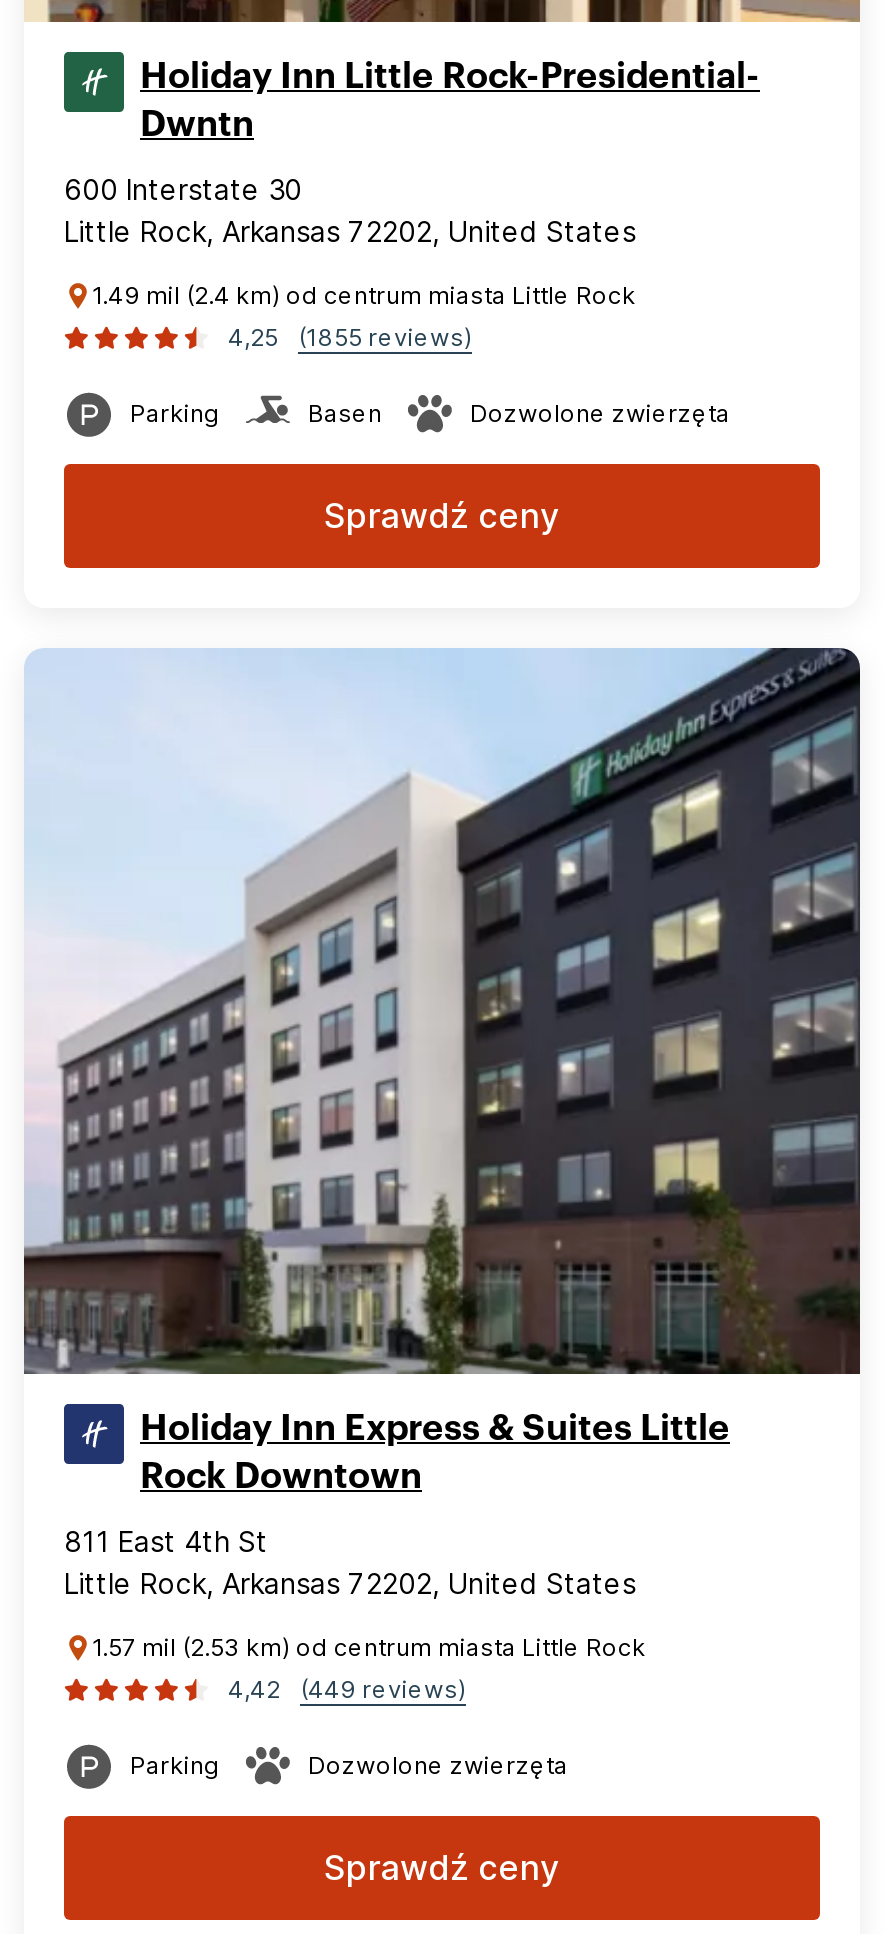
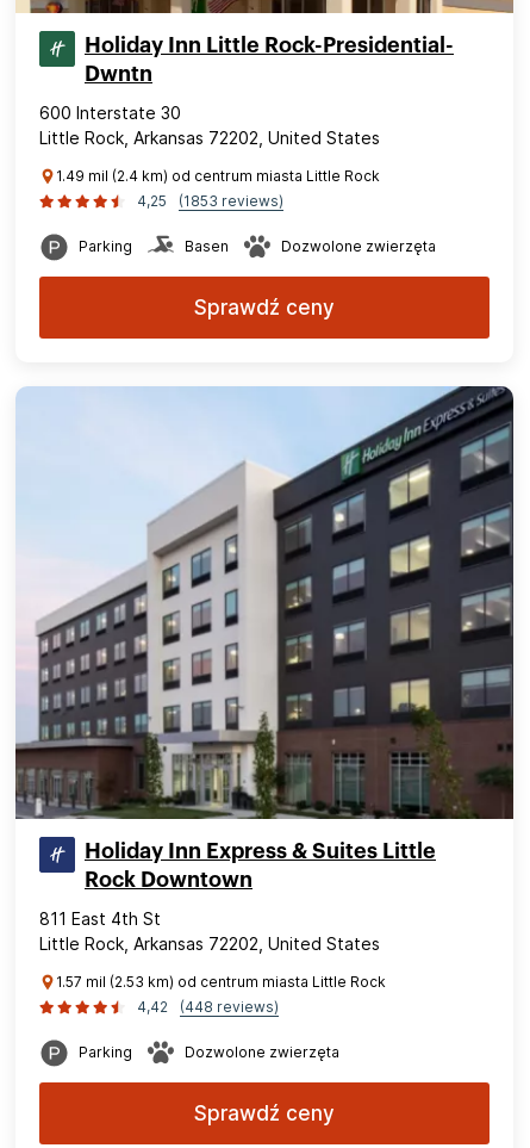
[228,322,472,352] 4,25 (1855 reviews) -> [137,192,283,210] 4,25 (1853 reviews)
[228,1674,466,1704] 4,42 (449 reviews) -> [137,998,279,1016] 4,42 (448 reviews)

